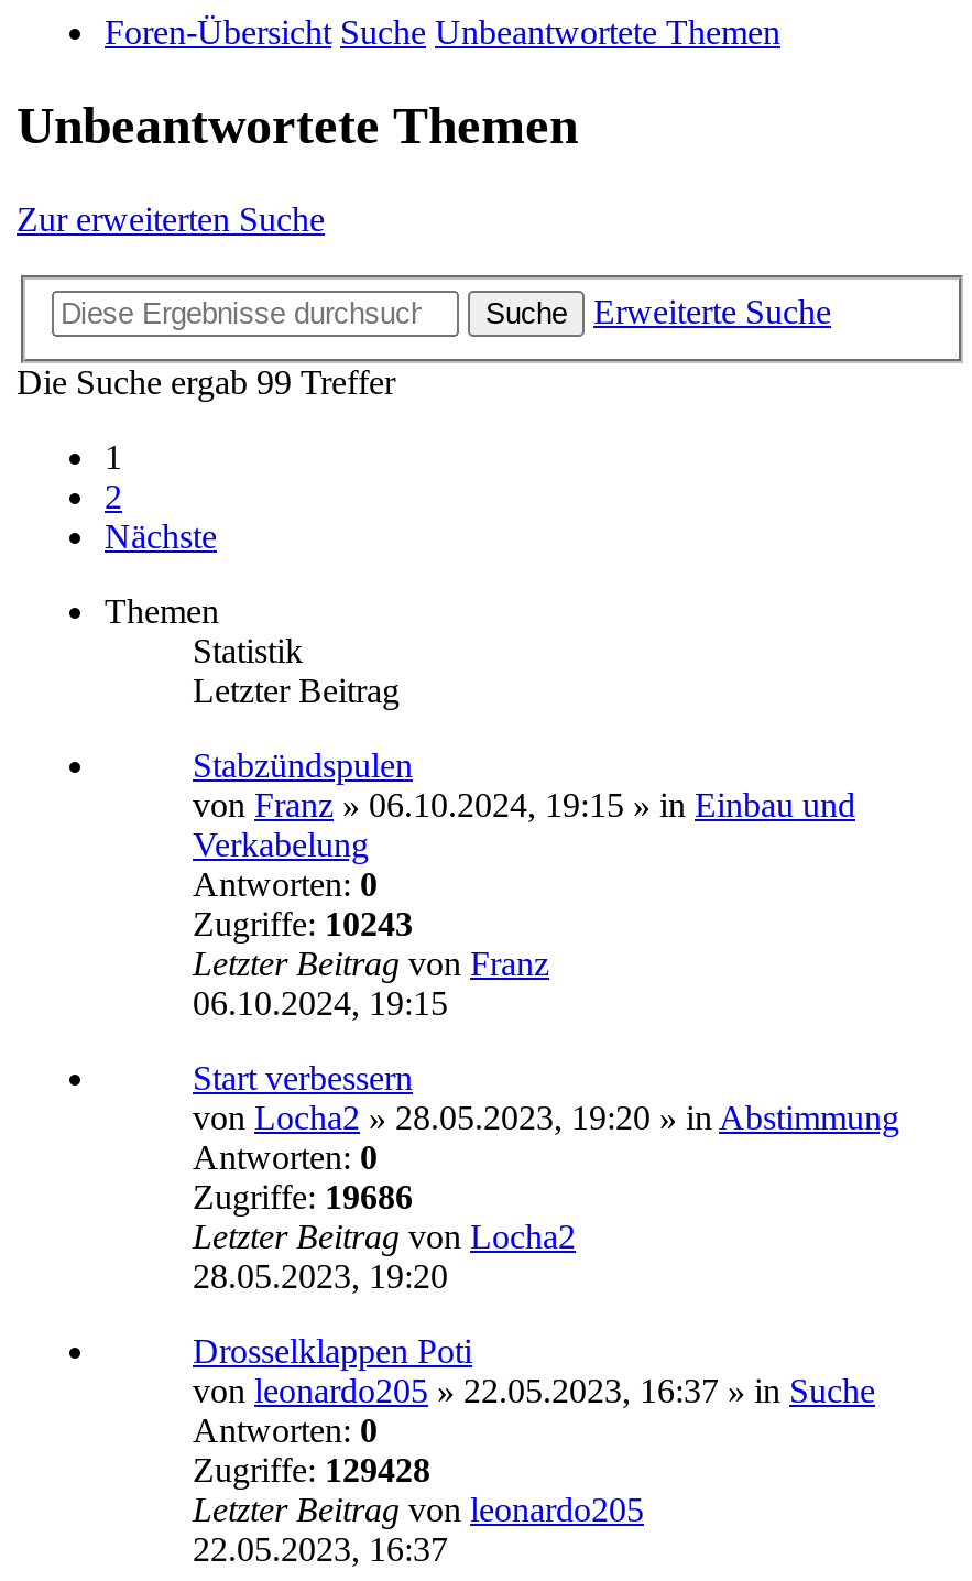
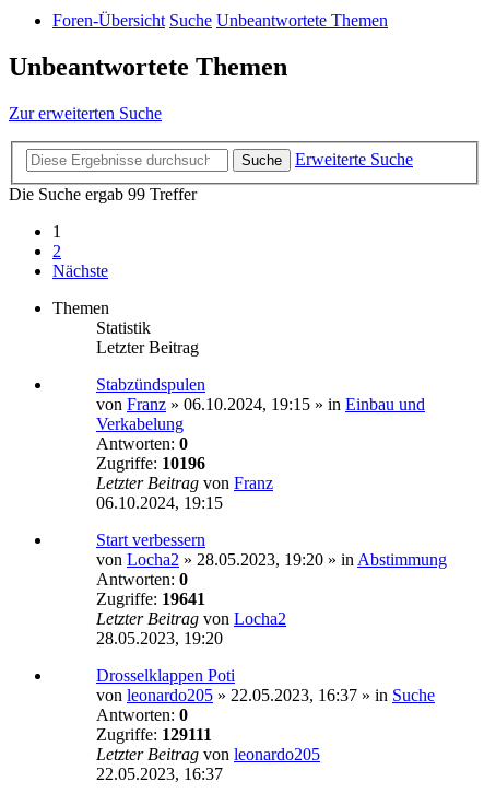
[193,906,413,943] Zugriffe: 10243 -> [96,454,205,473] Zugriffe: 10196
[193,1179,413,1216] Zugriffe: 19686 -> [96,590,205,608] Zugriffe: 19641
[193,1452,430,1489] Zugriffe: 129428 -> [96,726,212,744] Zugriffe: 129111

